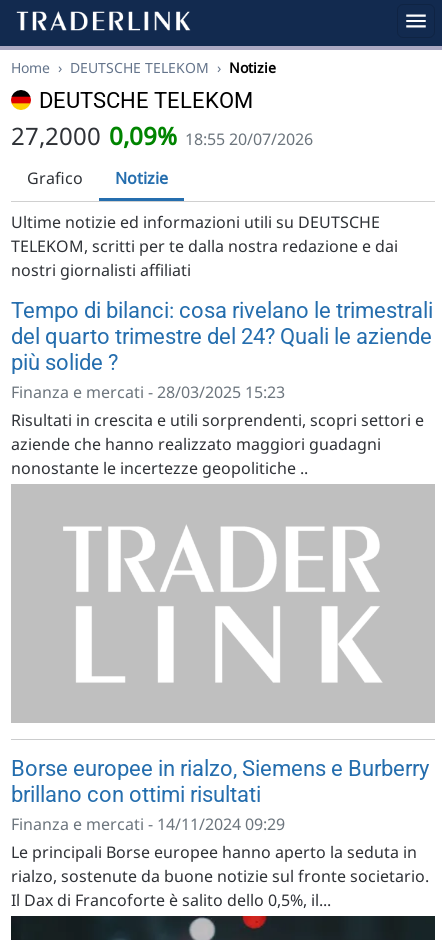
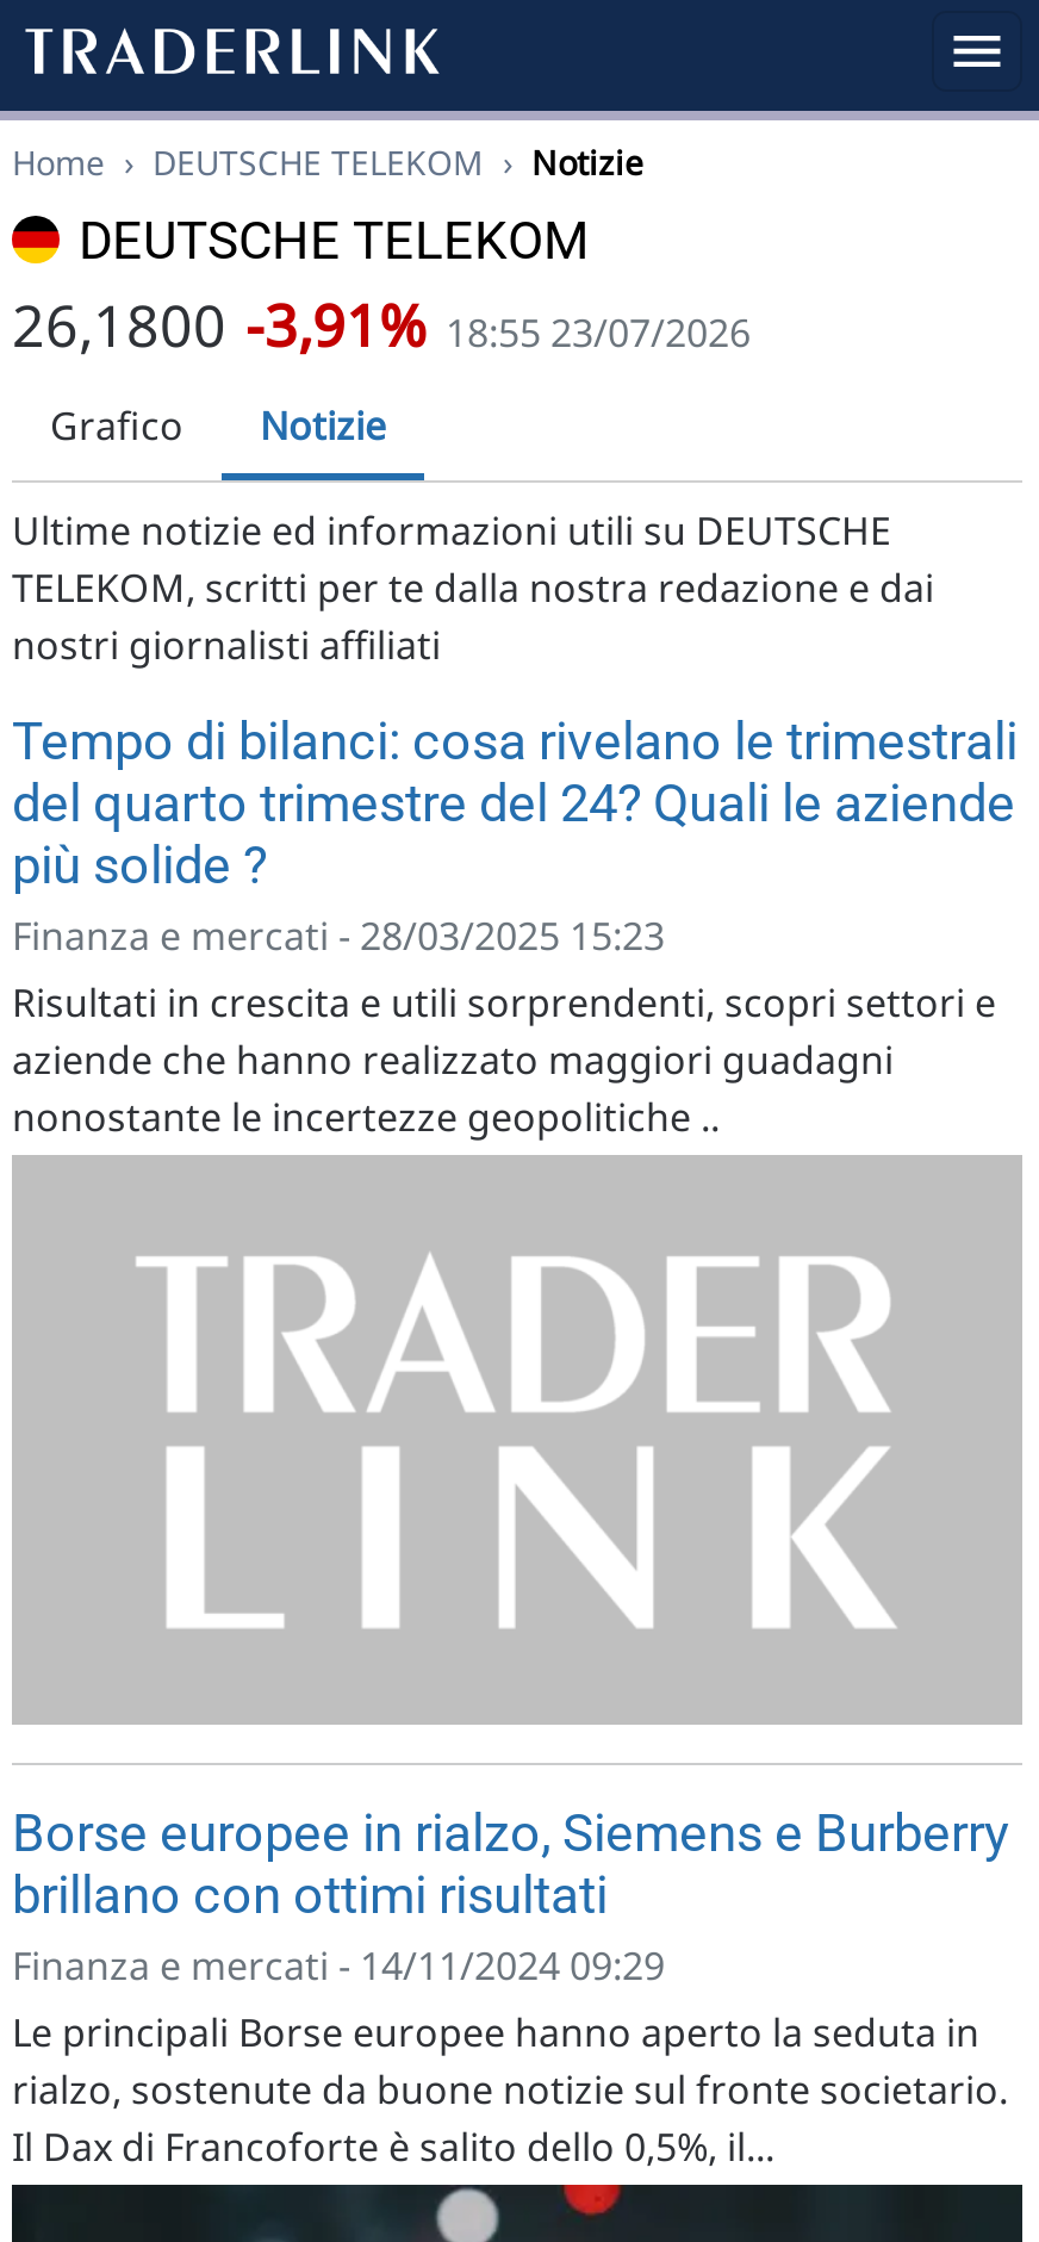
[11,119,313,152] 27,2000 0,09% 18:55 20/07/2026 -> [12,285,751,364] 26,1800 -3,91% 18:55 23/07/2026

